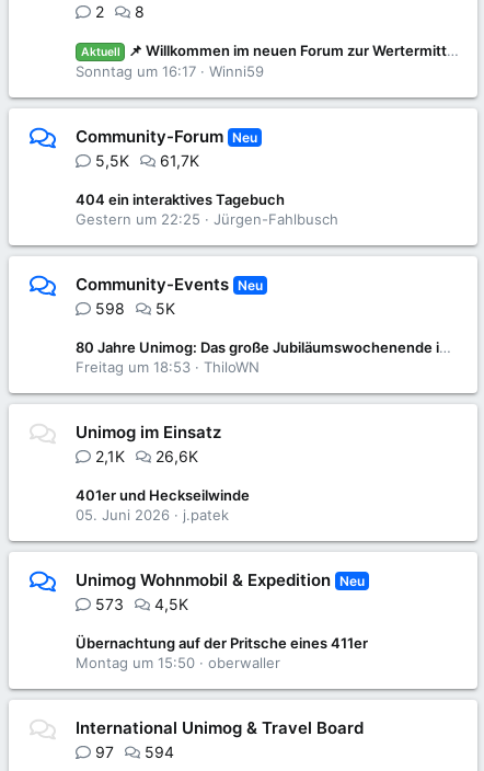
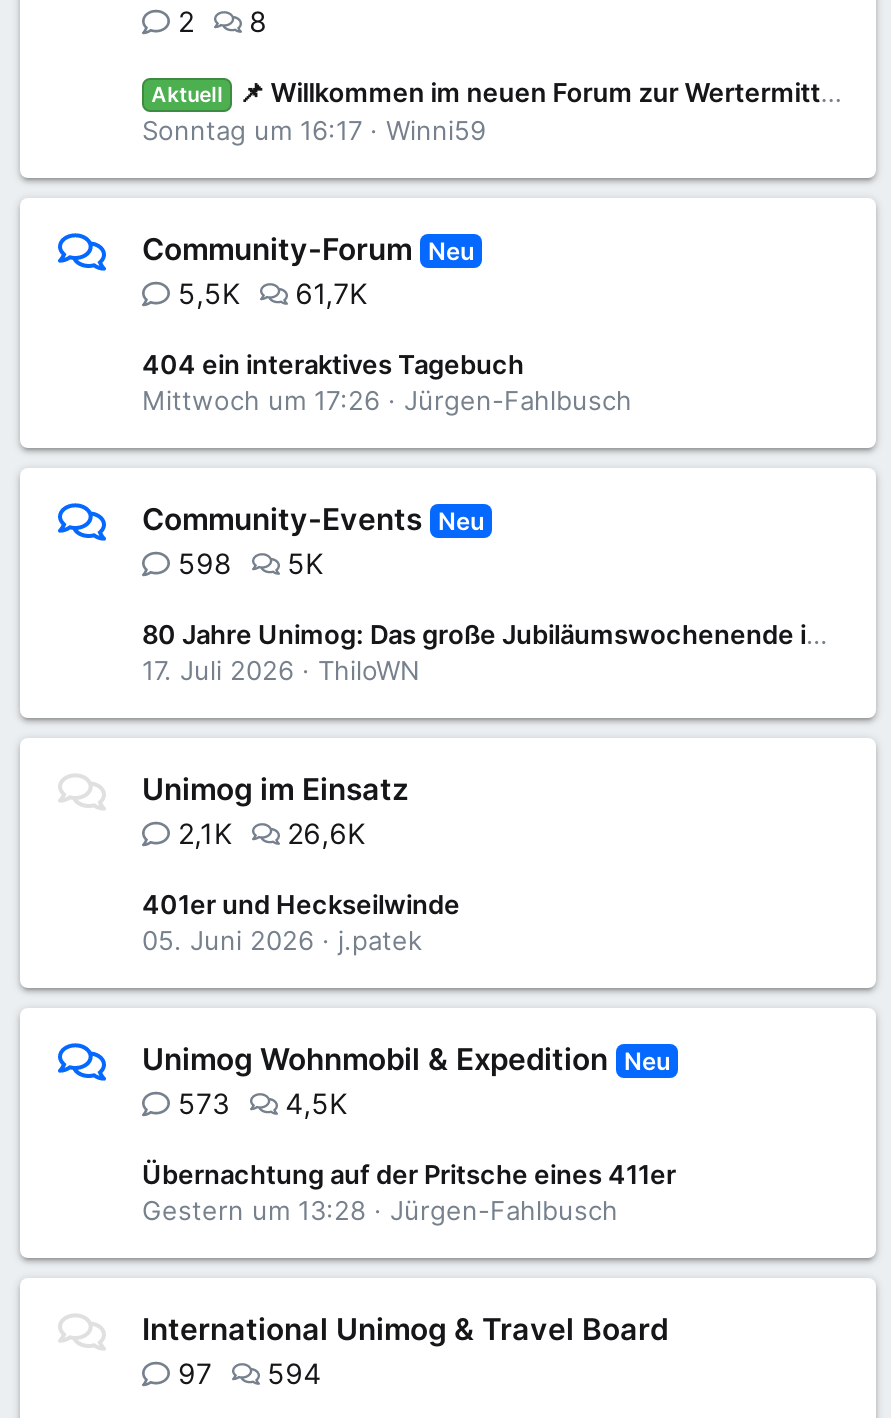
[76,210,338,228] Gestern um 22:25 Jürgen-Fahlbusch -> [142,384,632,416] Mittwoch um 17:26 Jürgen-Fahlbusch
[76,358,260,376] Freitag um 18:53 ThiloWN -> [142,654,420,686] 17. Juli 2026 ThiloWN
[76,654,280,671] Montag um 15:50 | oberwaller -> [142,1194,618,1226] Gestern um 13:28 | Jürgen-Fahlbusch

